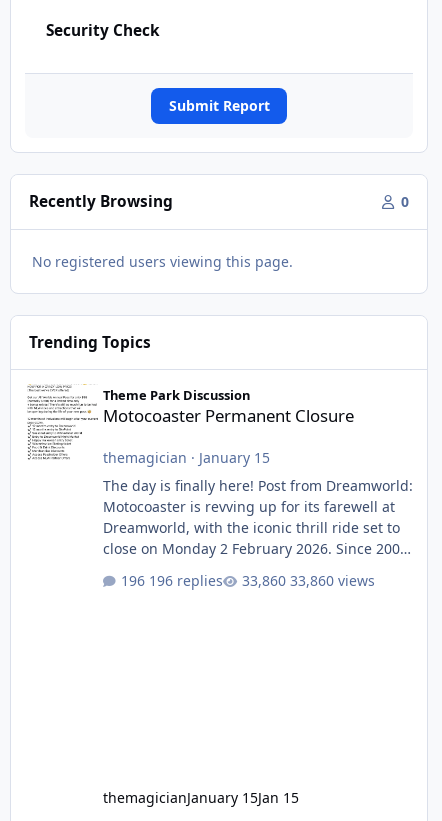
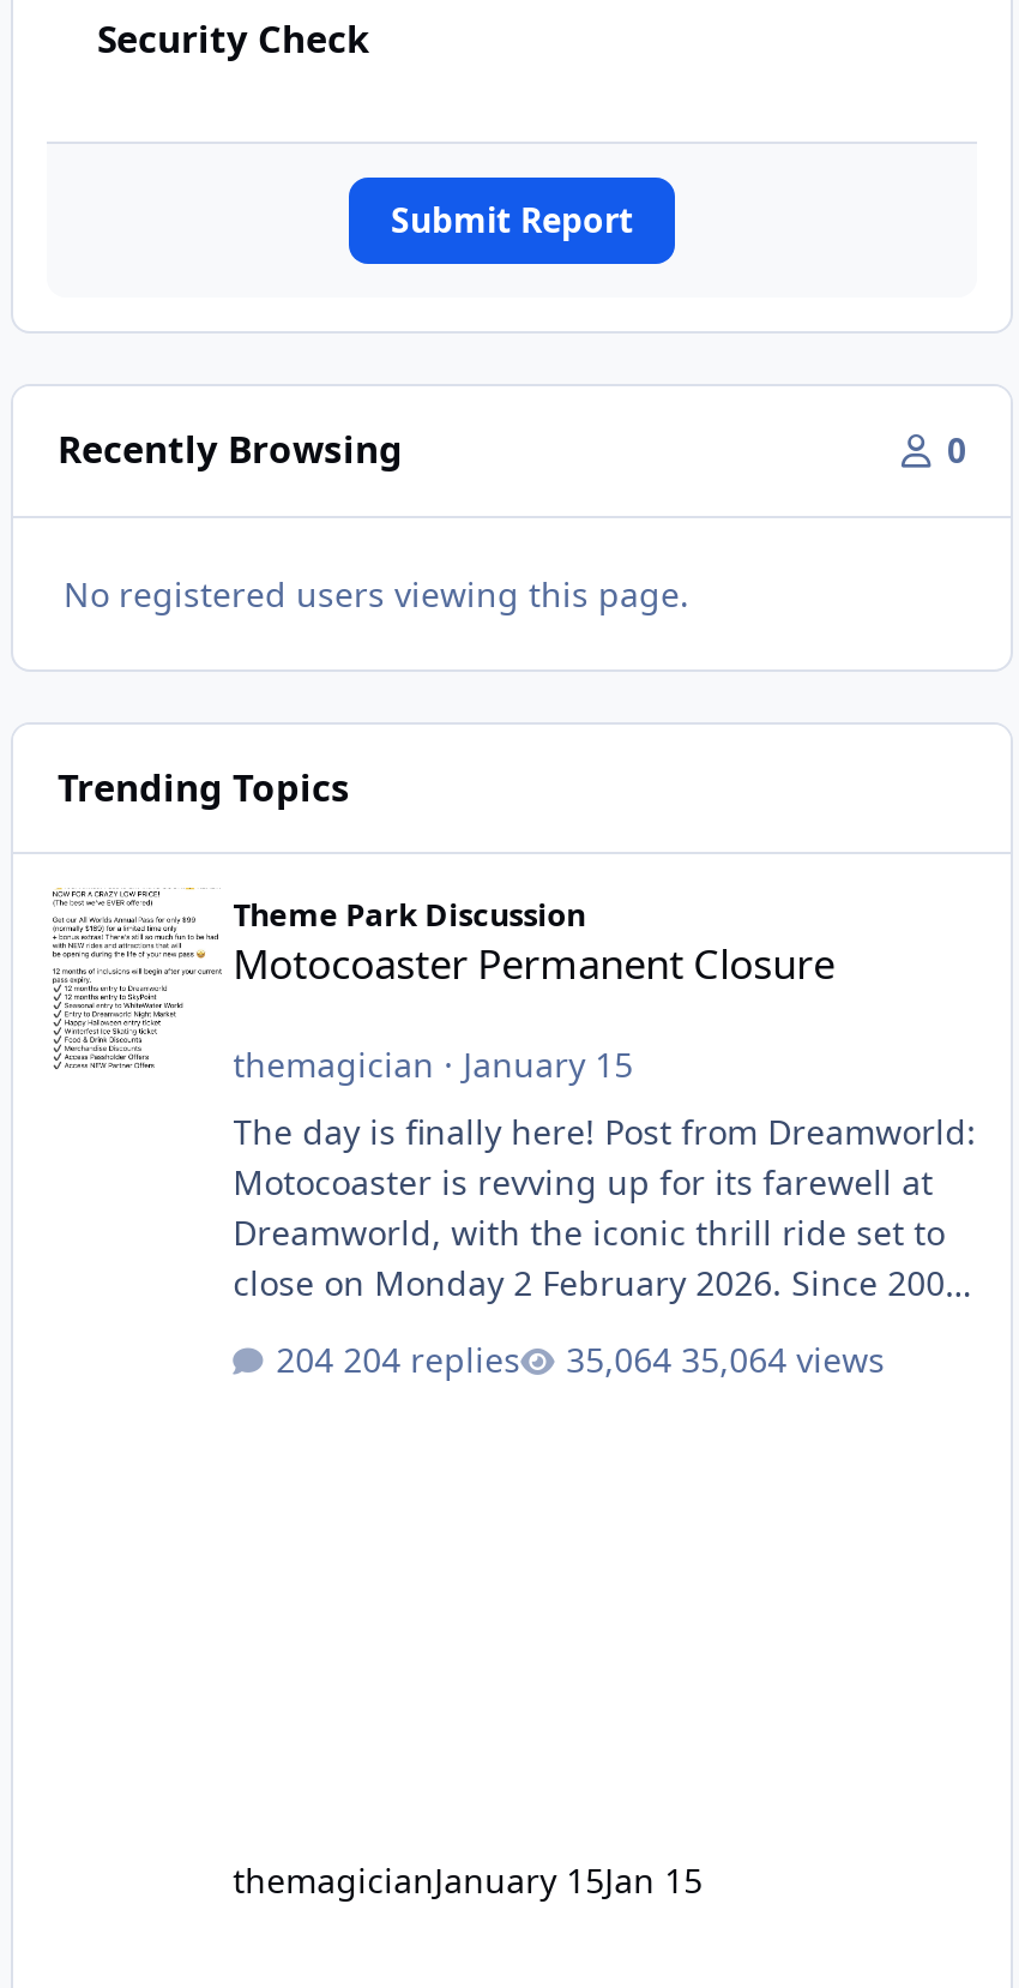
[149,571,223,590] 196 replies -> [343,1336,521,1382] 204 replies
[290,571,375,590] 33,860 views -> [681,1336,885,1382] 35,064 views

